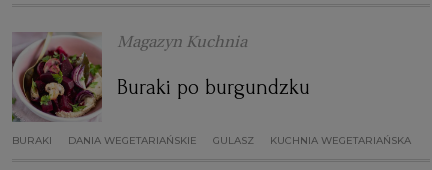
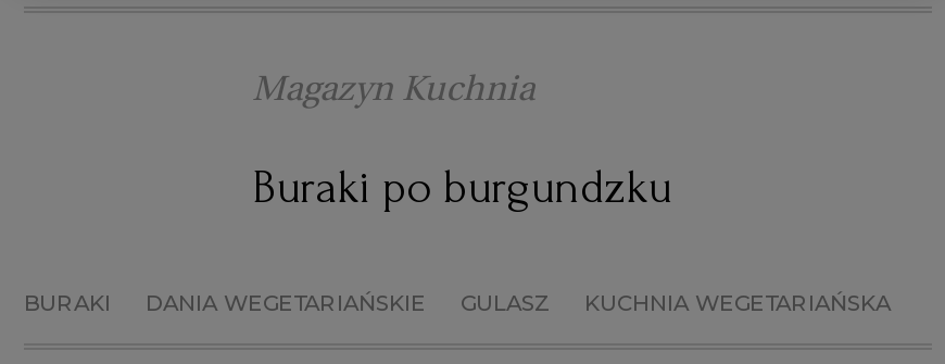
[11,31,103,123] [image] -> none

